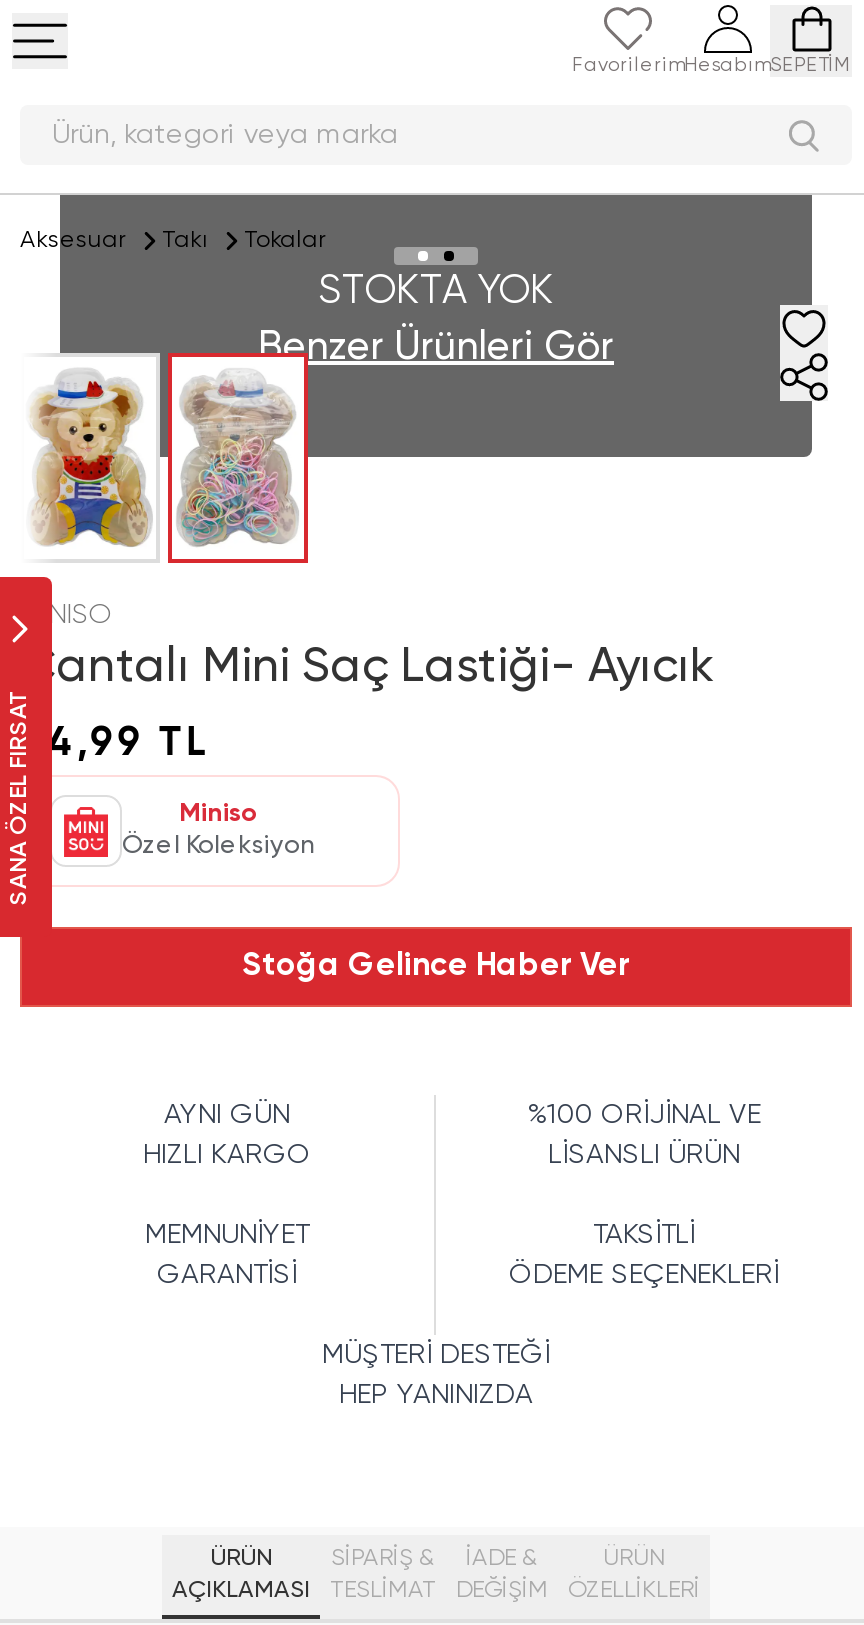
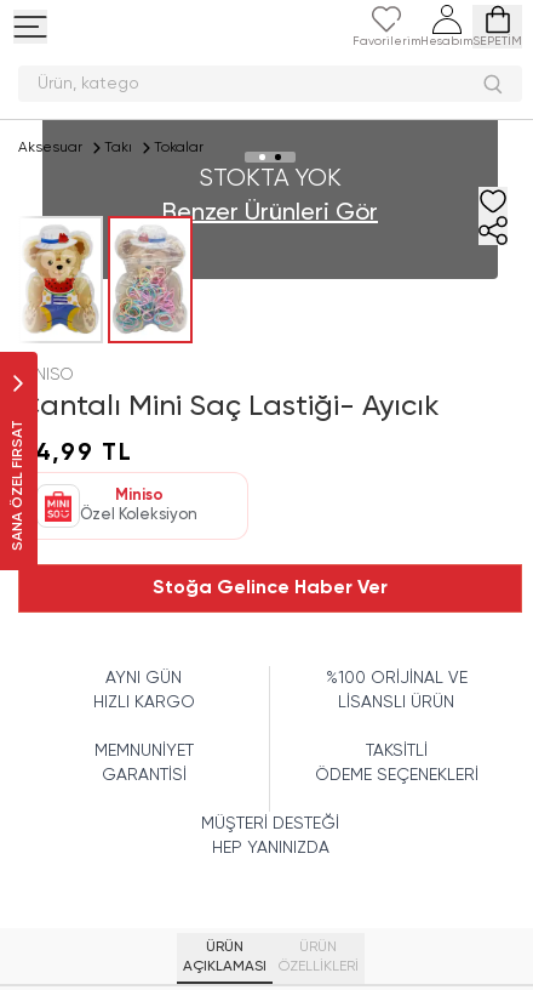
[52,121,154,149] Ürün, ka -> [38,75,90,92] Ürün, k
[330,1547,436,1603] SİPARİŞ & | TESLİMAT -> none
[456,1547,548,1603] İADE & | DEĞİŞİM -> none

